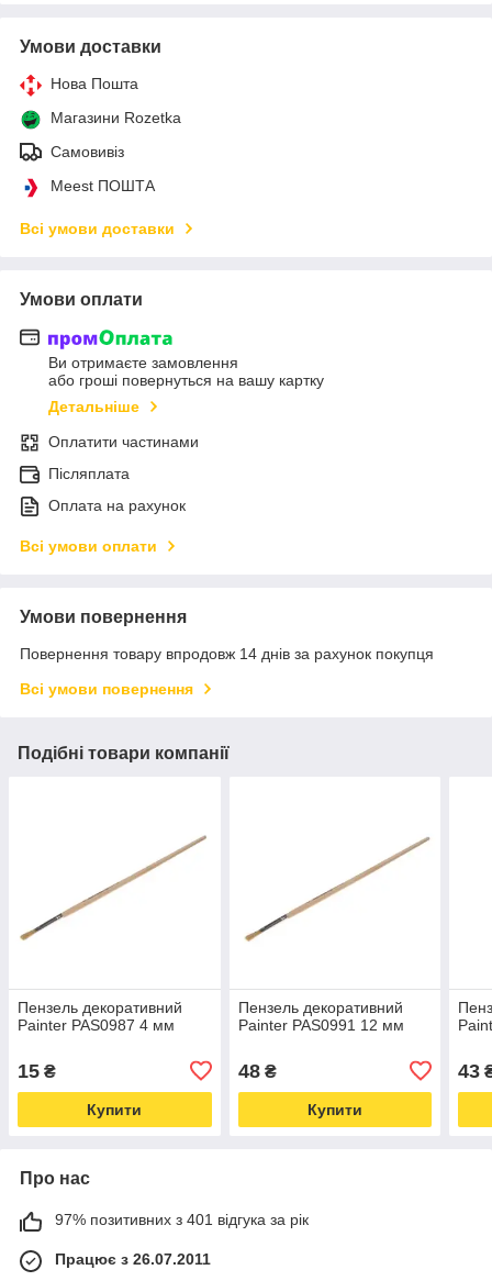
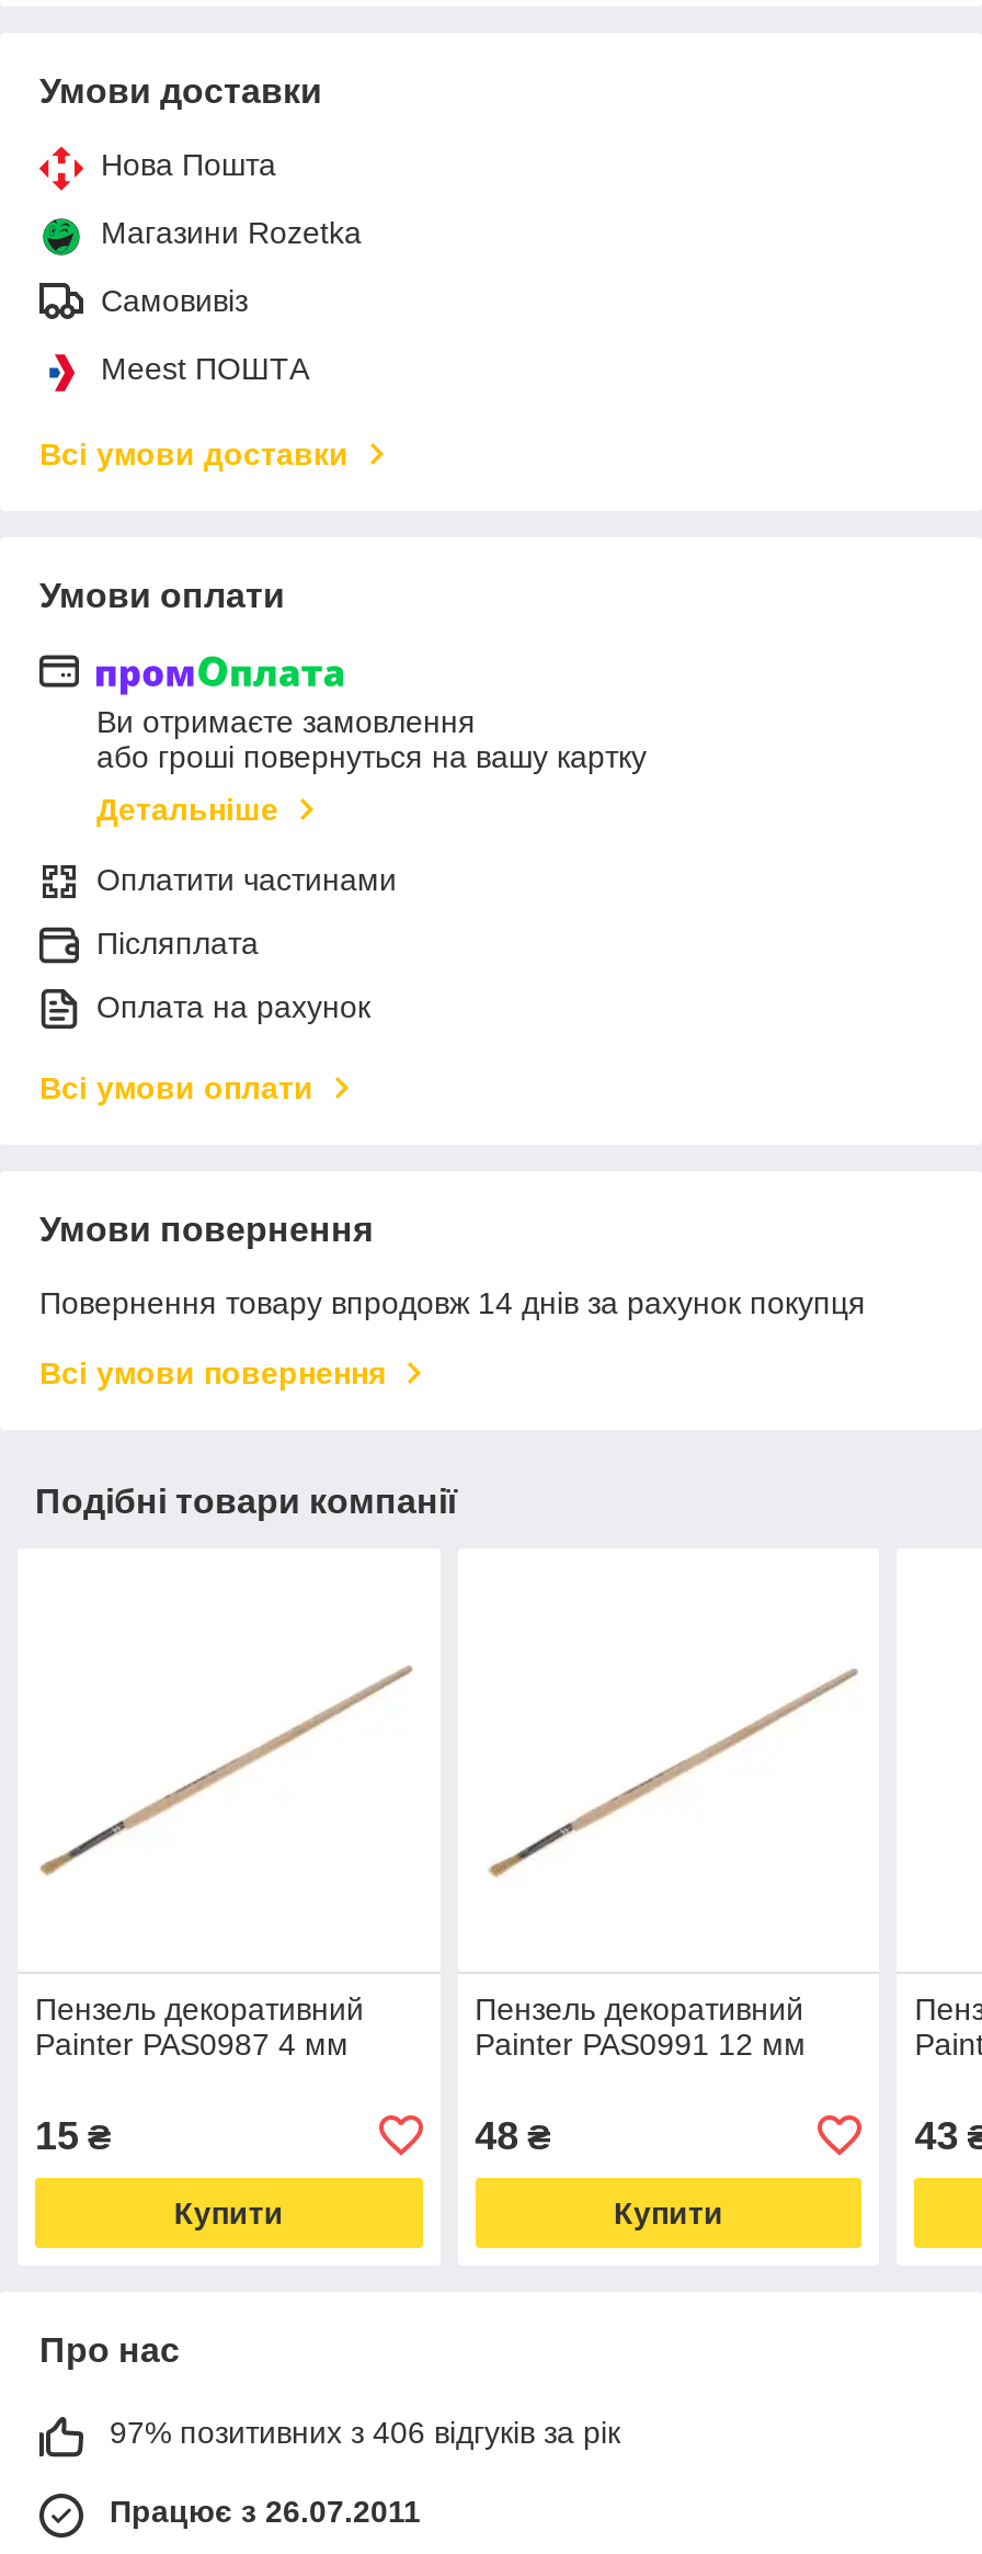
[55,1210,309,1228] 97% позитивних з 401 відгука за рік -> [110,2414,620,2449] 97% позитивних з 406 відгуків за рік

